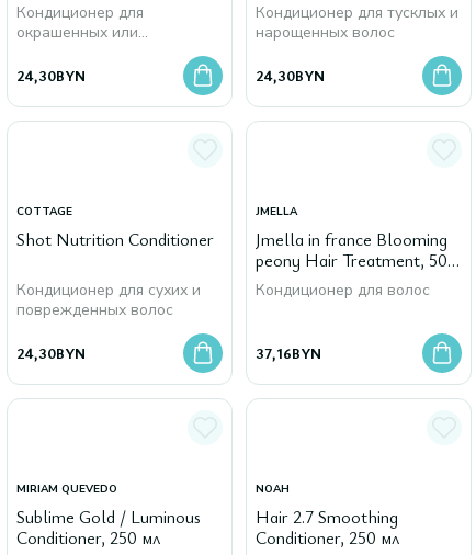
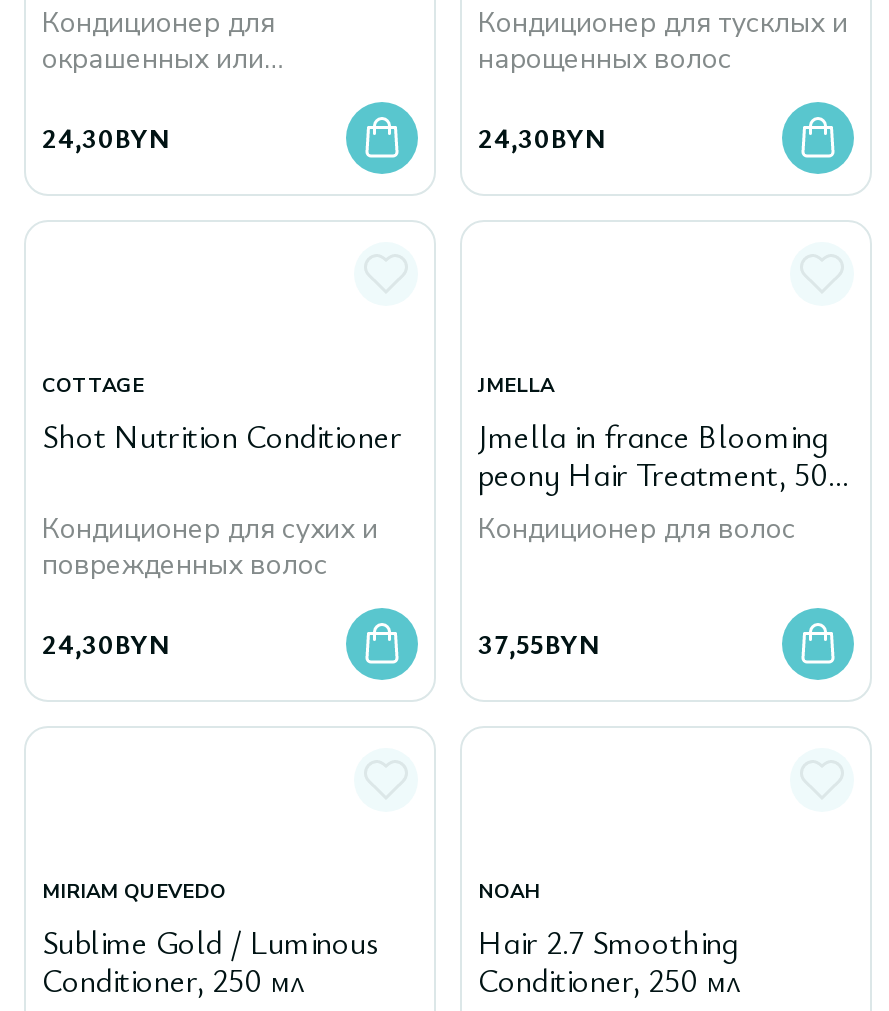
[256,342,321,363] 37,16BYN -> [478,624,598,662] 37,55BYN

